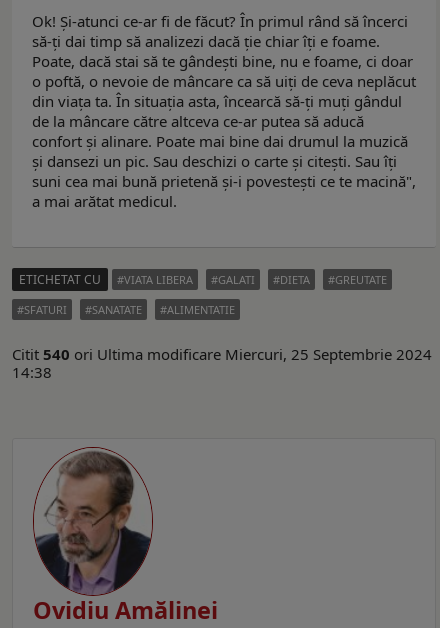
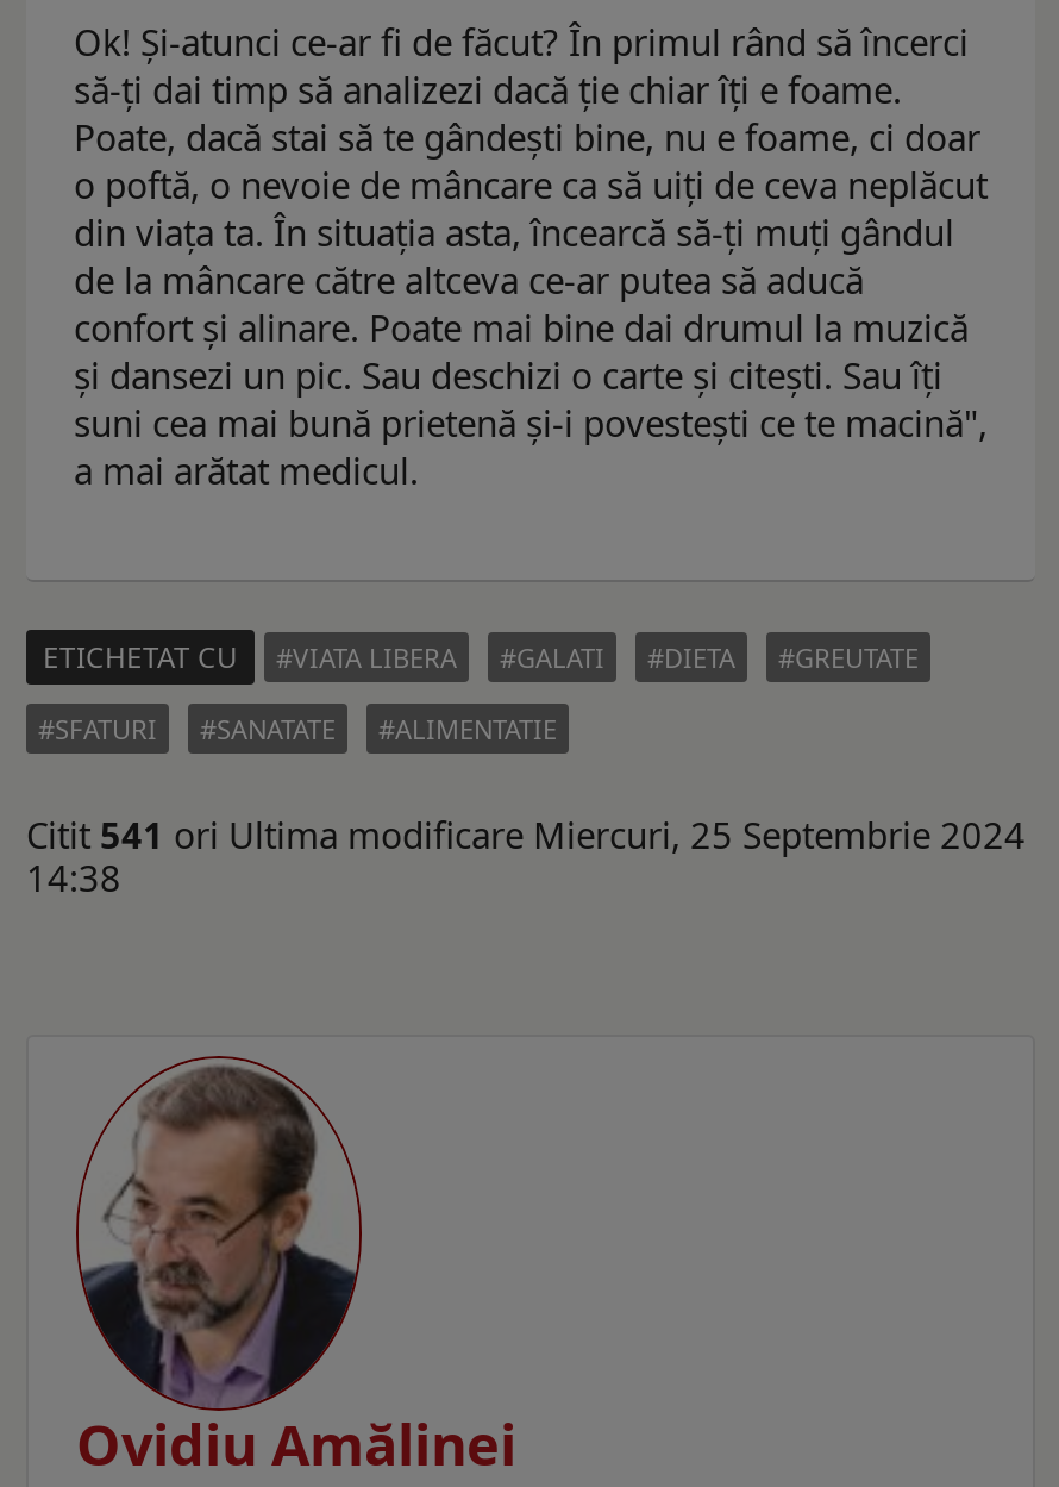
[12,344,432,364] Citit 540 ori Ultima modificare Miercuri, 25 Septembrie 2024 -> [26,811,1026,859] Citit 541 ori Ultima modificare Miercuri, 25 Septembrie 2024

